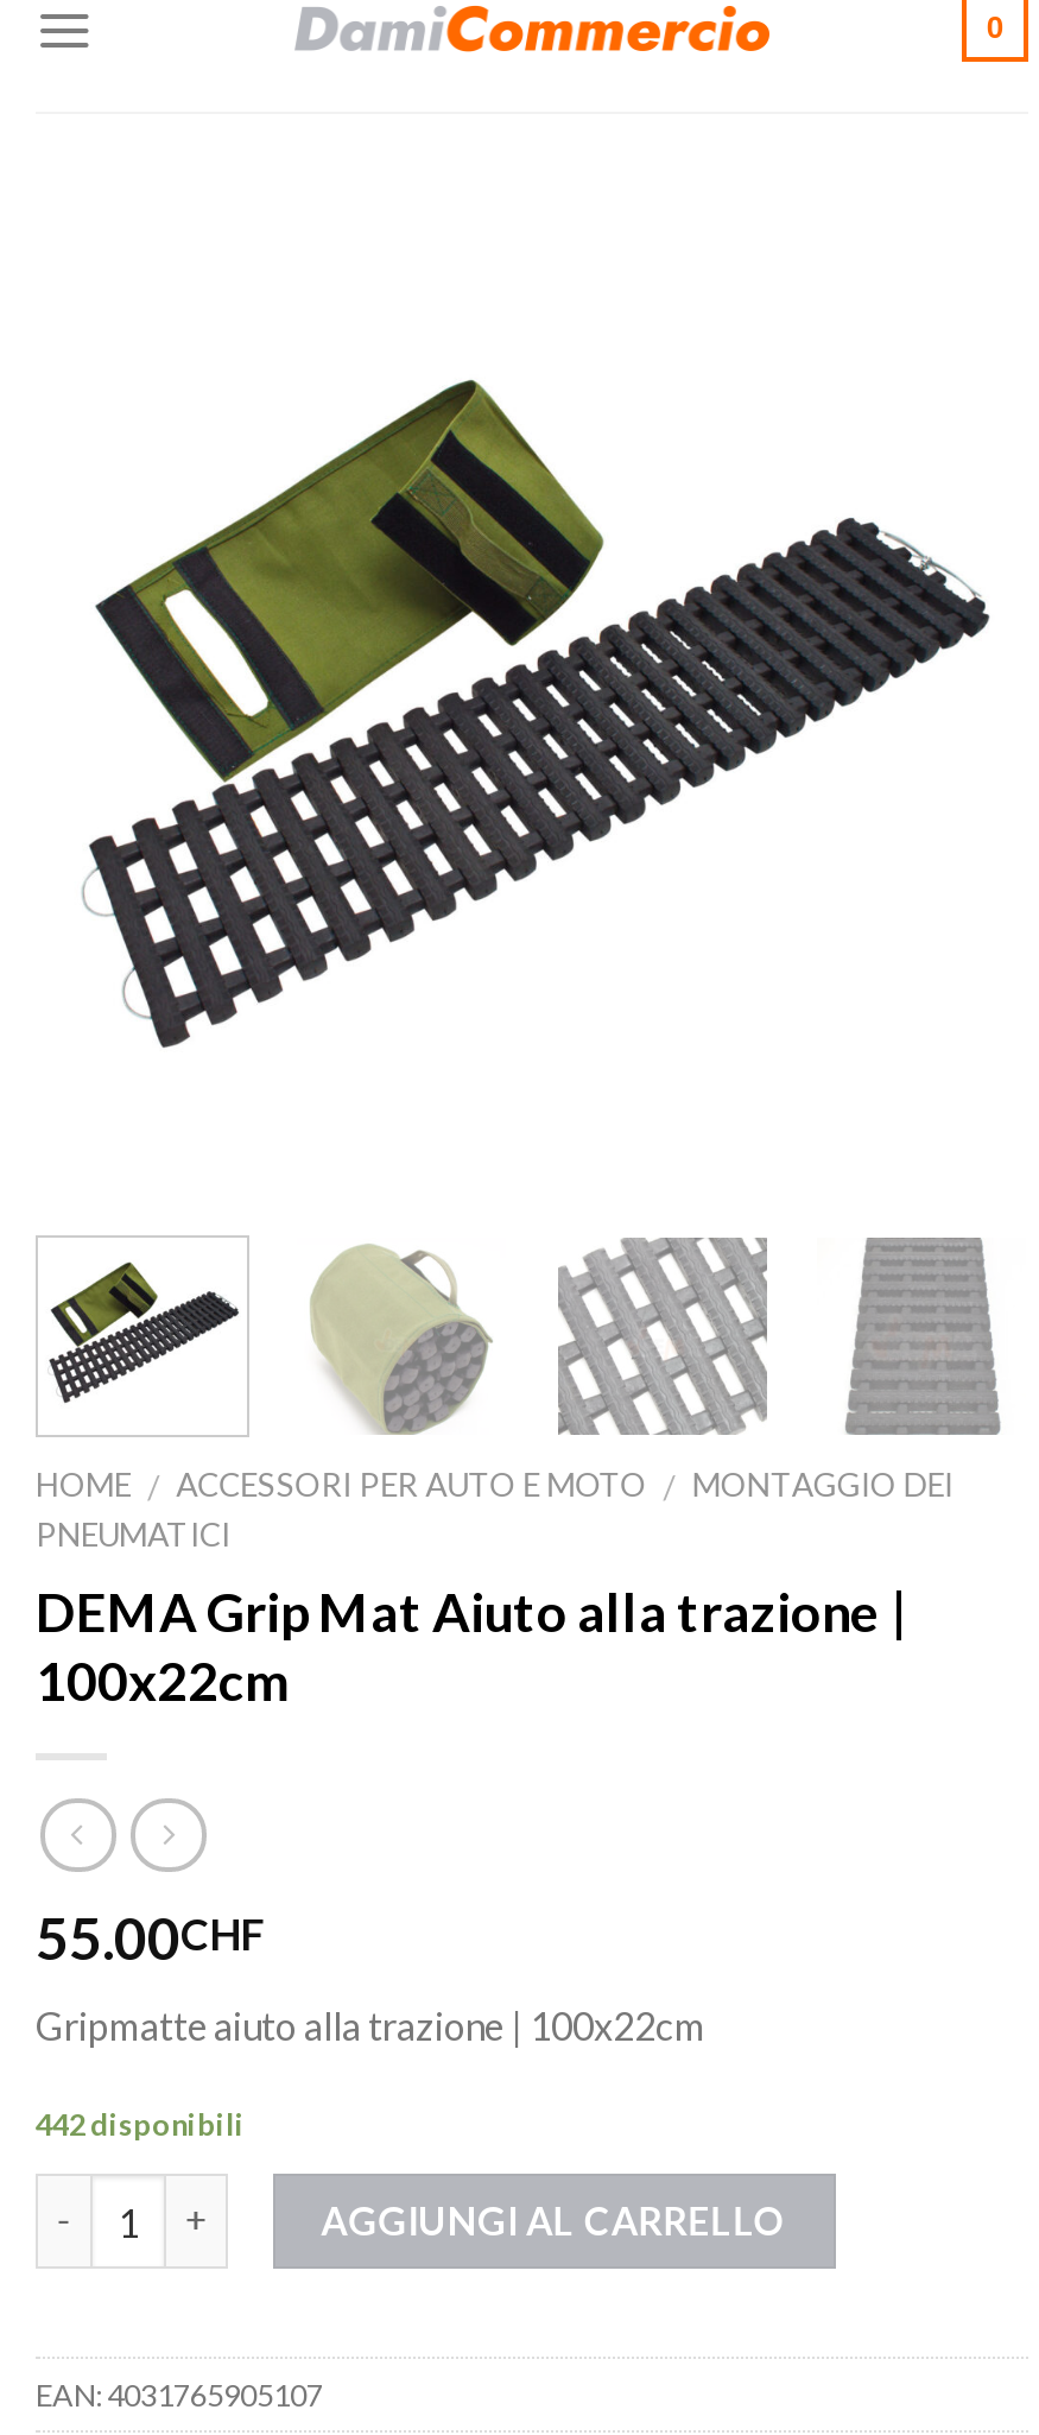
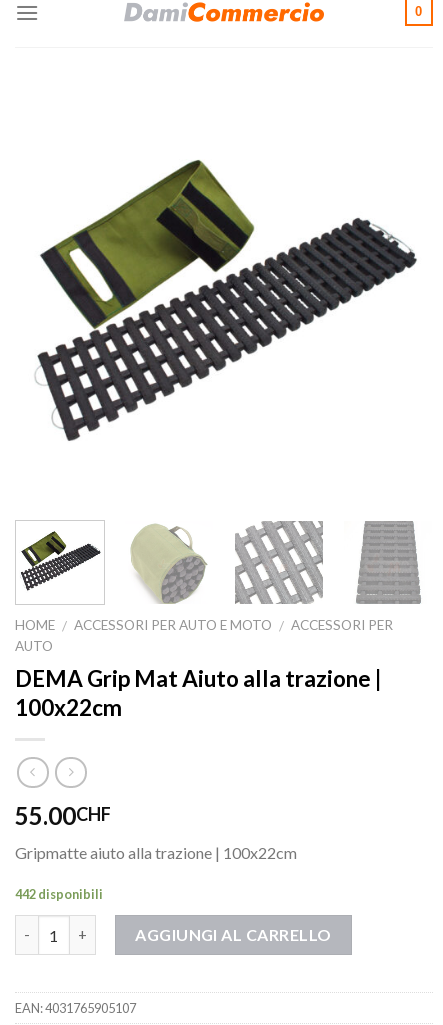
[36,1466,953,1553] HOME / ACCESSORI PER AUTO E MOTO / MONTAGGIO DEI | PNEUMATICI -> [15,617,393,654] HOME / ACCESSORI PER AUTO E MOTO / ACCESSORI PER | AUTO

